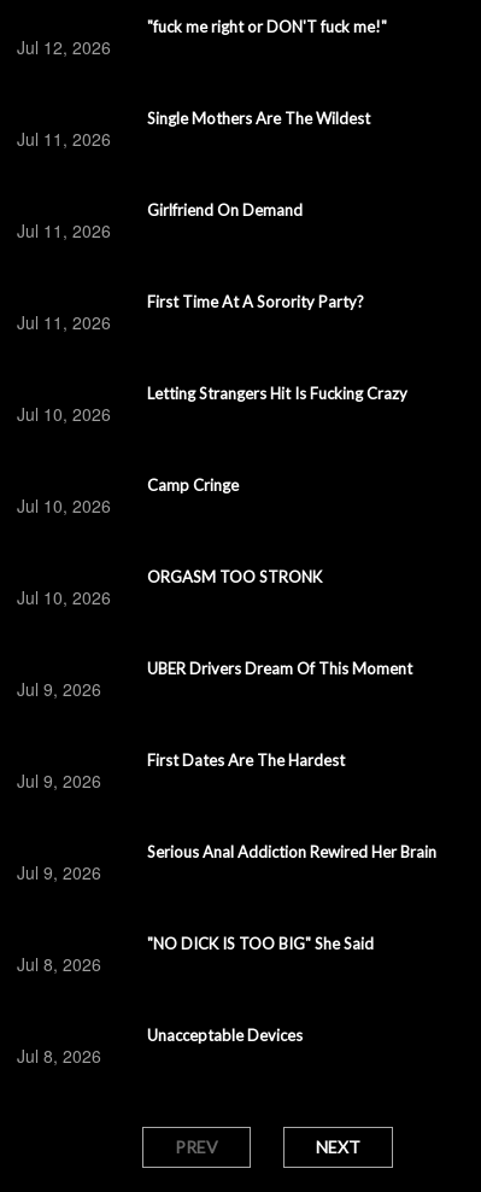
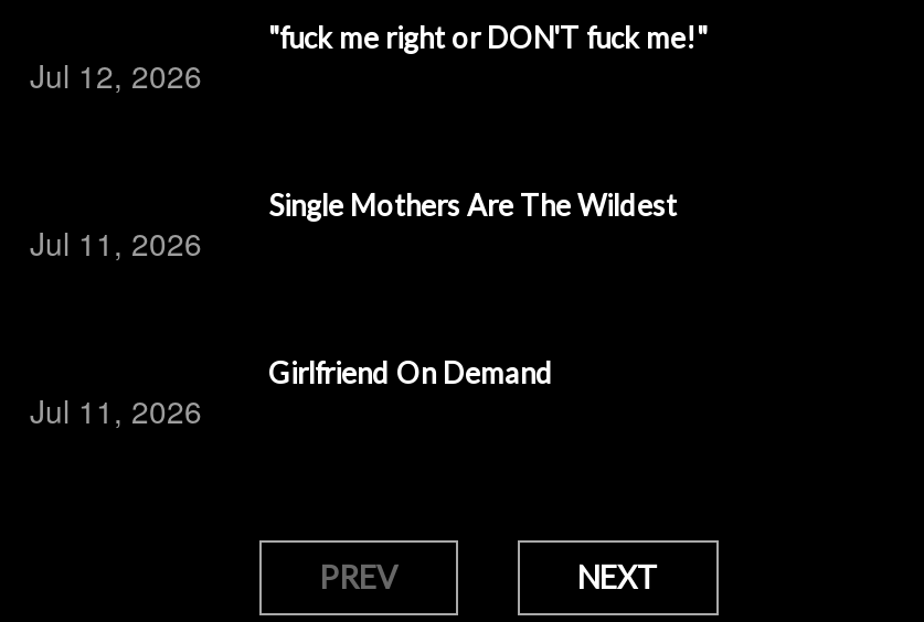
[17,292,436,1068] First Time At A Sorority Party? | Jul 11, 2026 | Letting Strangers Hit Is Fucking Crazy | Jul 10, 2026 | Camp Cringe | Jul 10, 2026 | ORGASM TOO STRONK | Jul 10, 2026 | UBER Drivers Dream Of This Moment | Jul 9, 2026 | First Dates Are The Hardest | Jul 9, 2026 | Serious Anal Addiction Rewired Her Brain | Jul 9, 2026 | "NO DICK IS TOO BIG" She Said | Jul 8, 2026 | Unacceptable Devices | Jul 8, 2026 -> none

